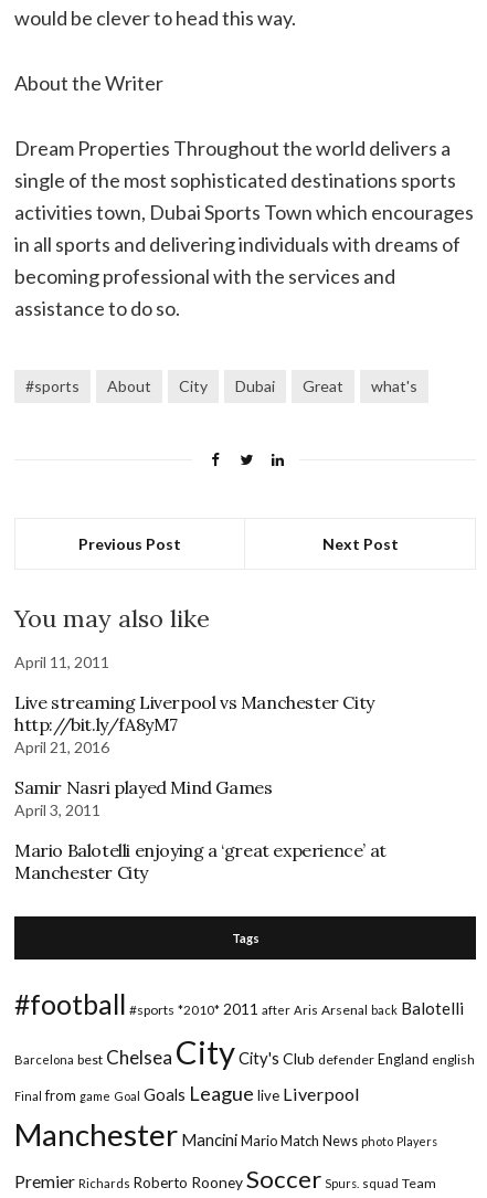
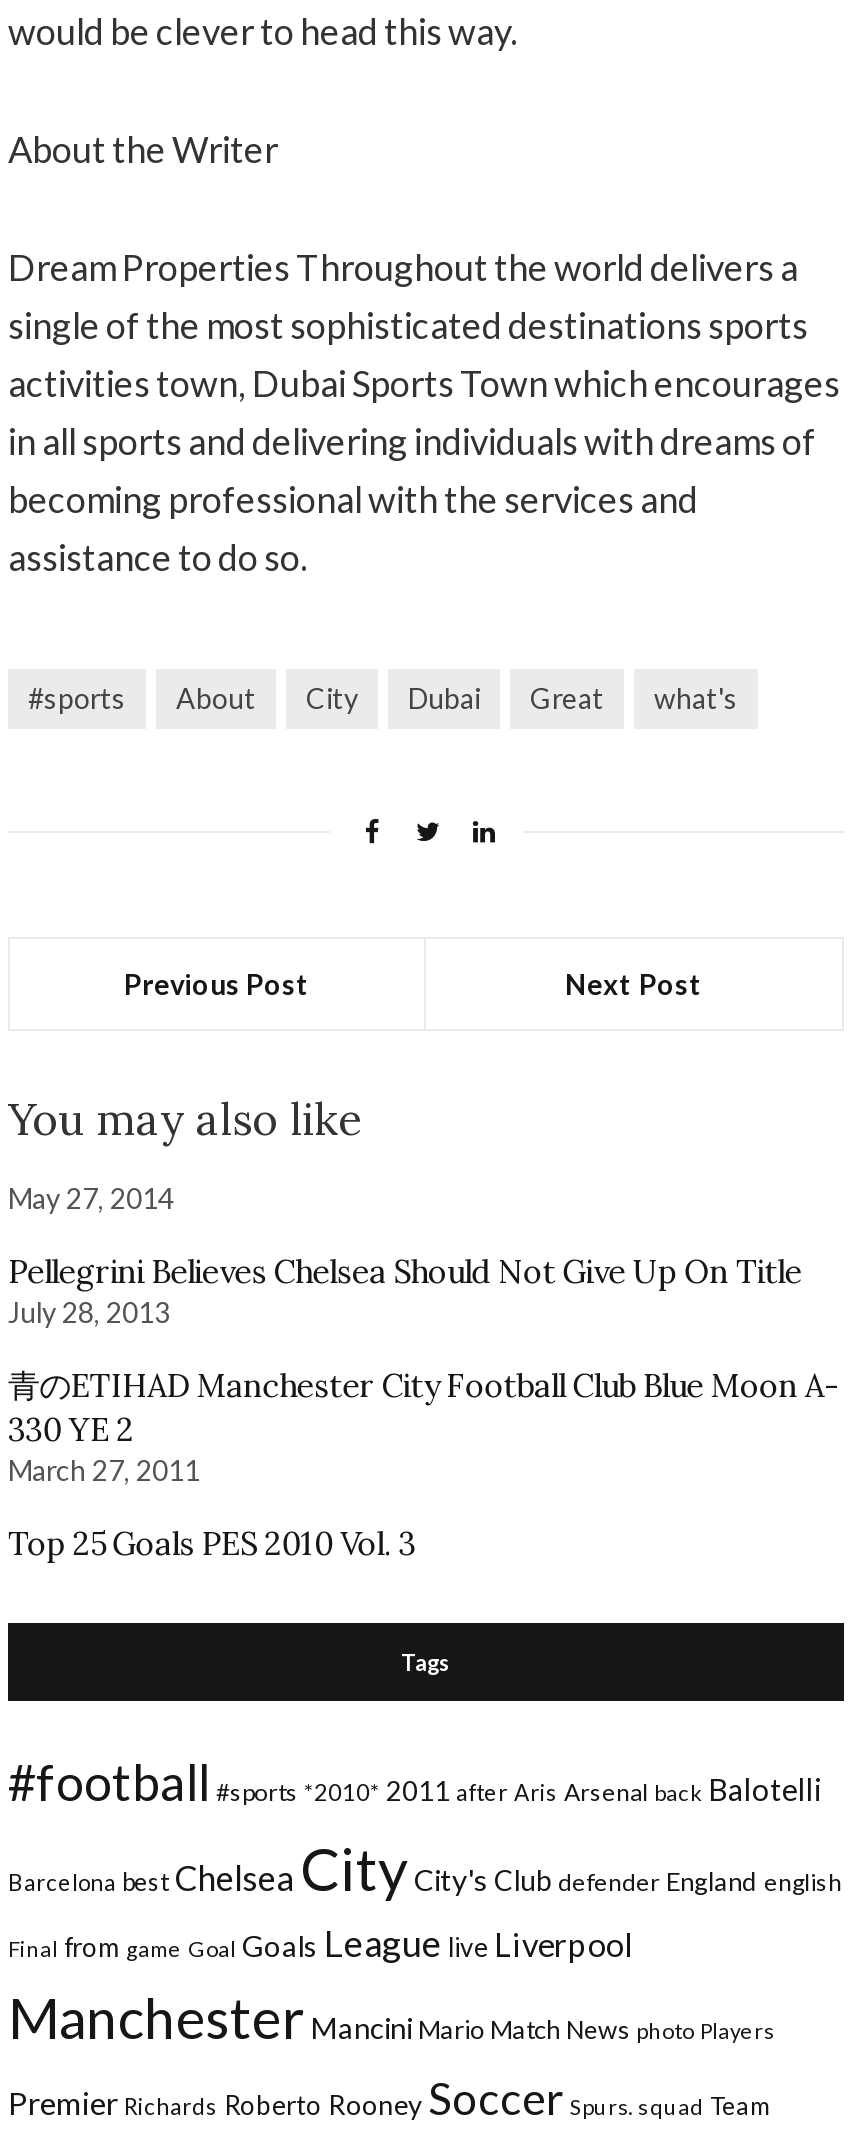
[14,653,109,671] April 11, 2011 -> [8,1181,174,1215] May 27, 2014
[14,691,374,756] Live streaming Liverpool vs Manchester City | http://bit.ly/fA8yM7 | April 21, 2016 -> [8,1251,802,1329] Pellegrini Believes Chelsea Should Not Give Up On Title | July 28, 2013
[14,776,272,819] Samir Nasri played Mind Games | April 3, 2011 -> [8,1365,839,1487] 青のETIHAD Manchester City Football Club Blue Moon A- | 330 YE 2 | March 27, 2011
[14,839,386,883] Mario Balotelli enjoying a ‘great experience’ at | Manchester City -> [8,1523,416,1563] Top 25 Goals PES 2010 Vol. 3

